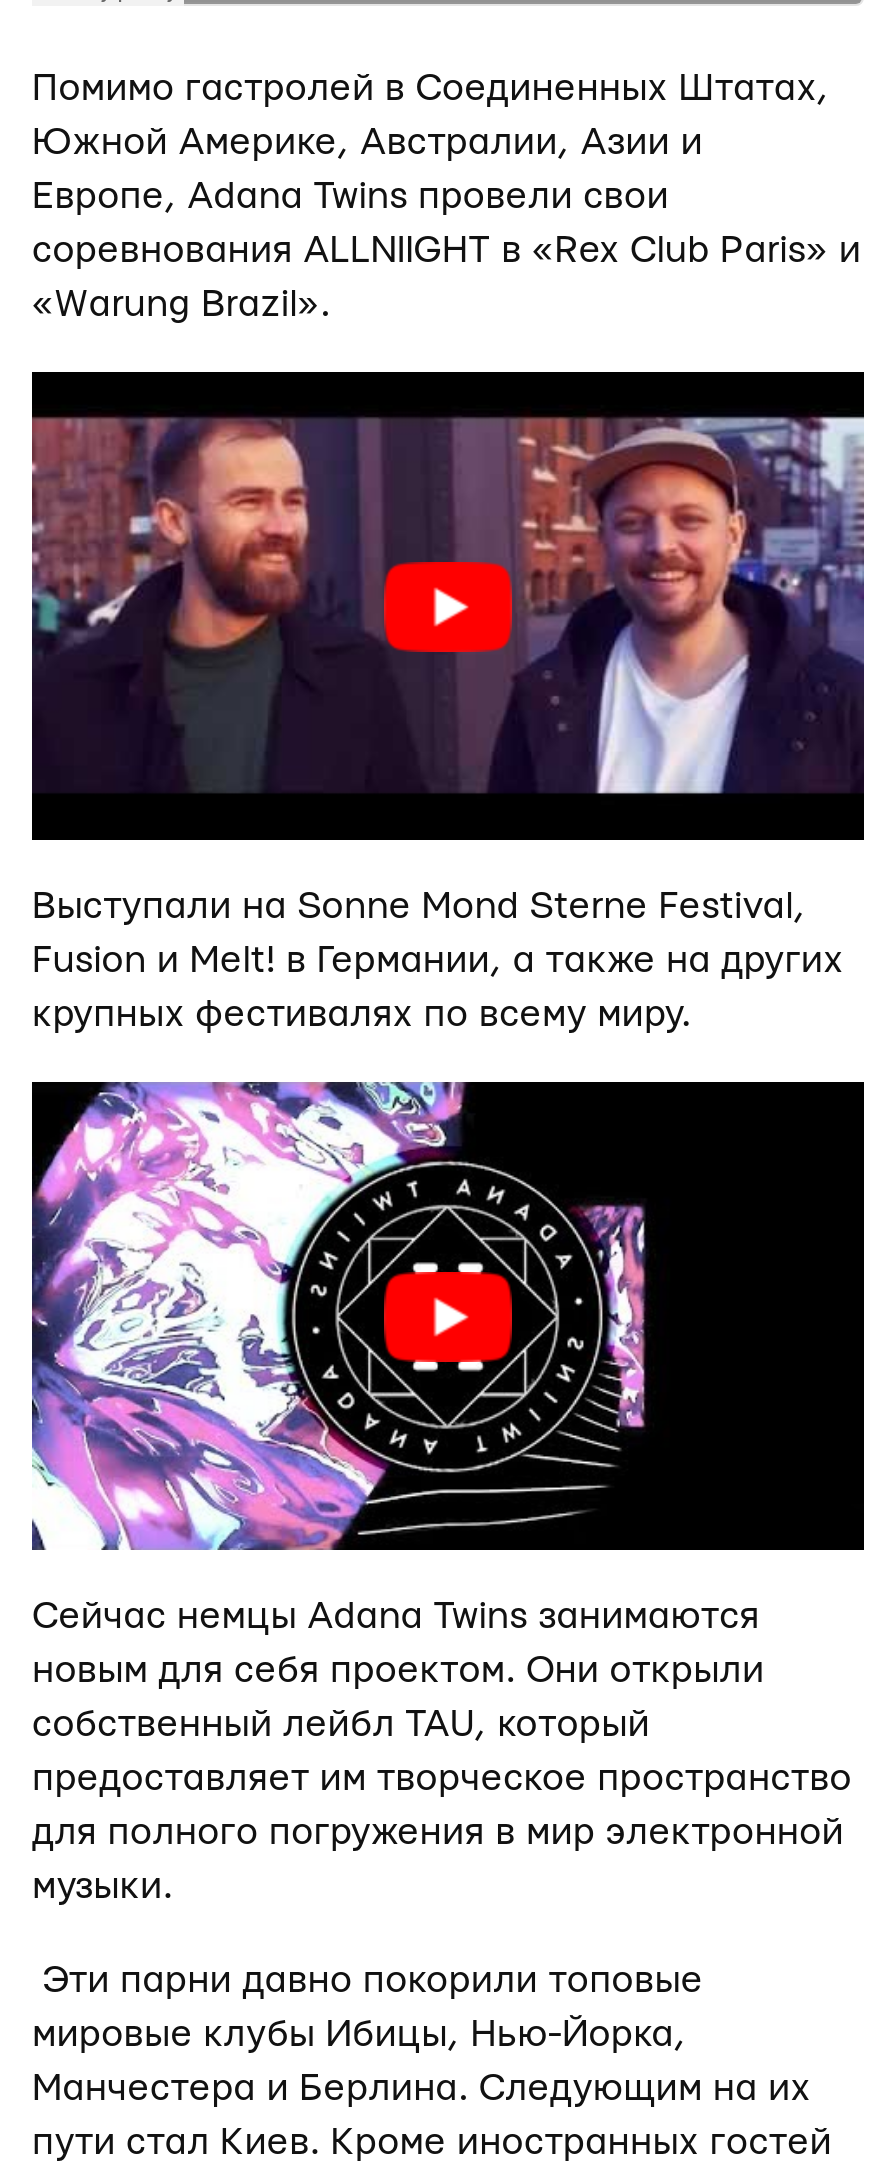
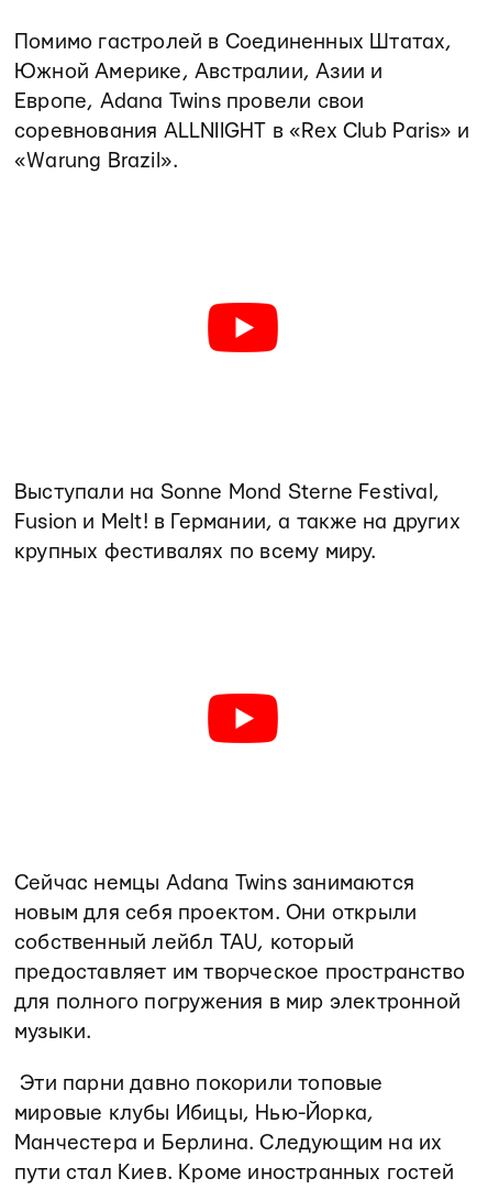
[30,370,866,842] [image] -> none
[30,1080,866,1552] [image] -> none

